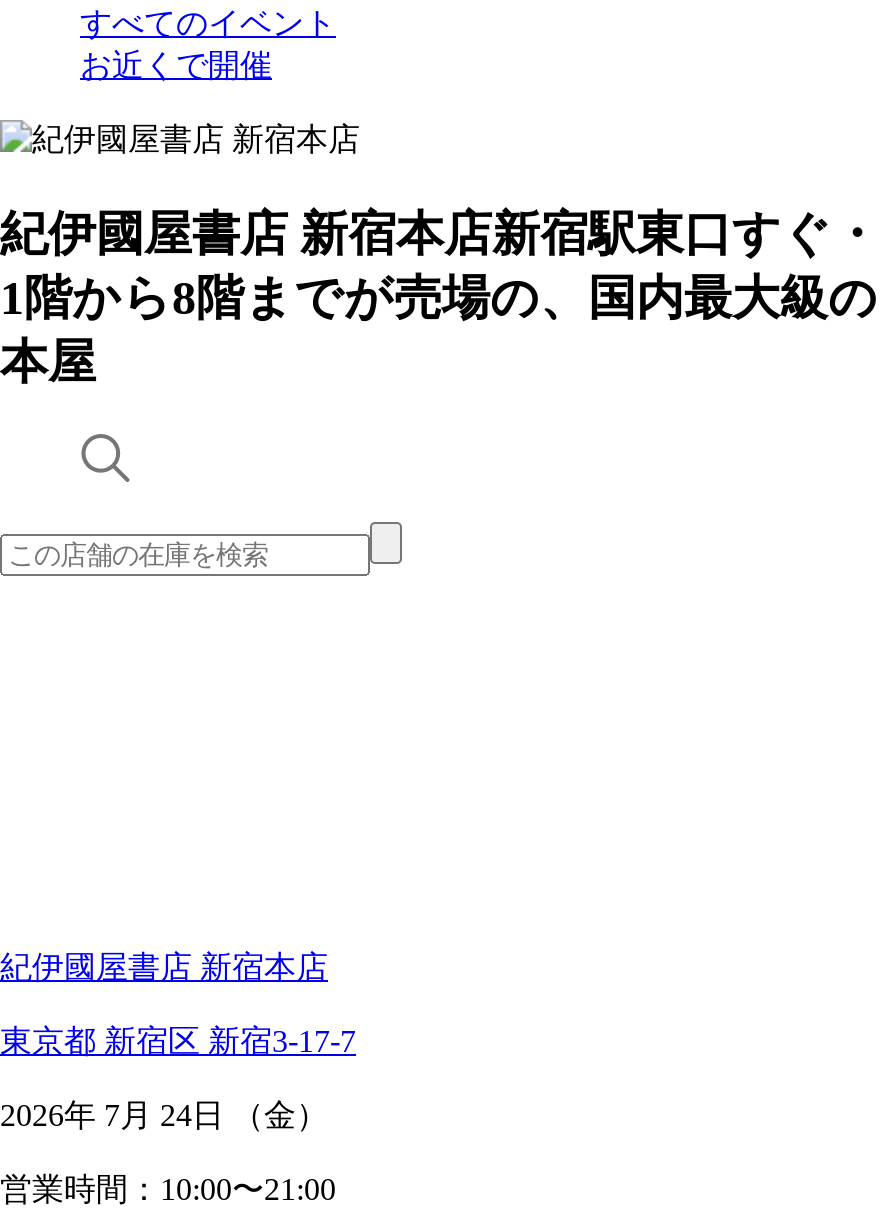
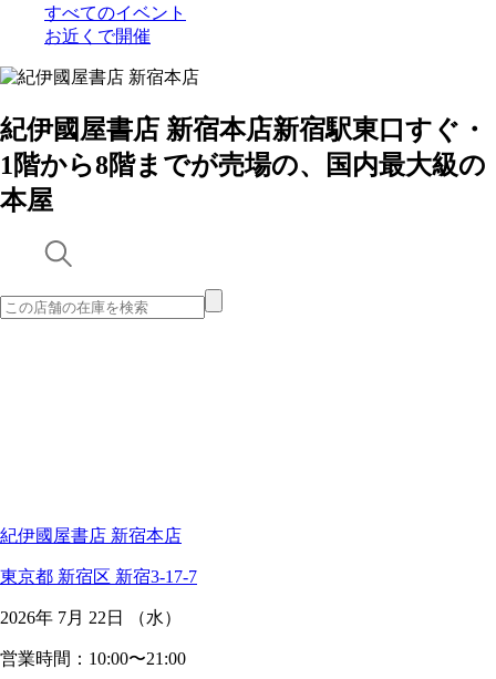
[0,1098,328,1132] 2026年7月24日（金） -> [0,608,182,627] 2026年7月22日（水）

